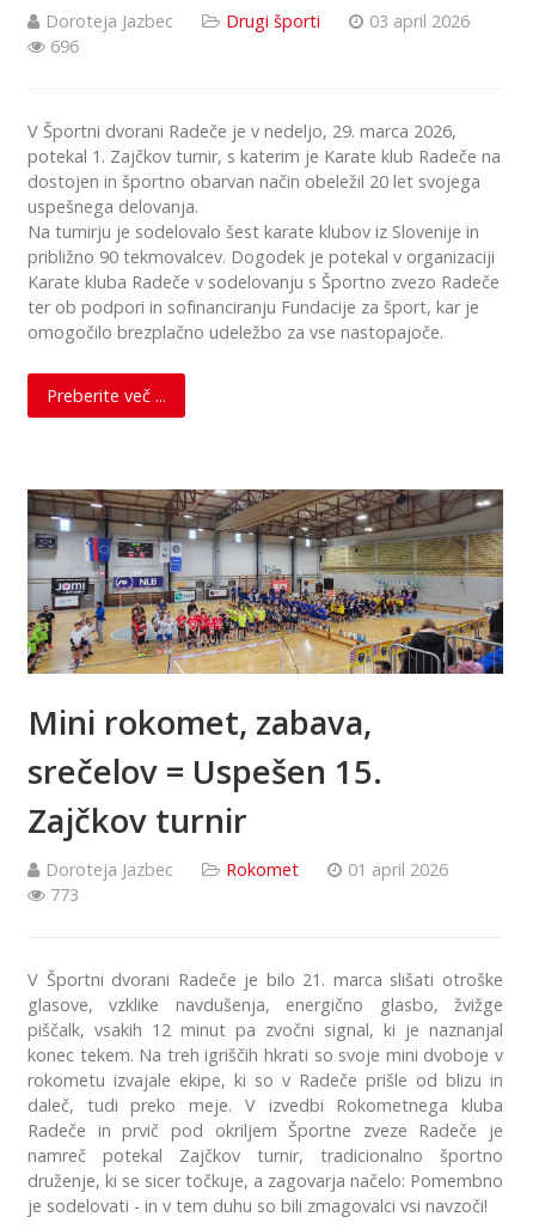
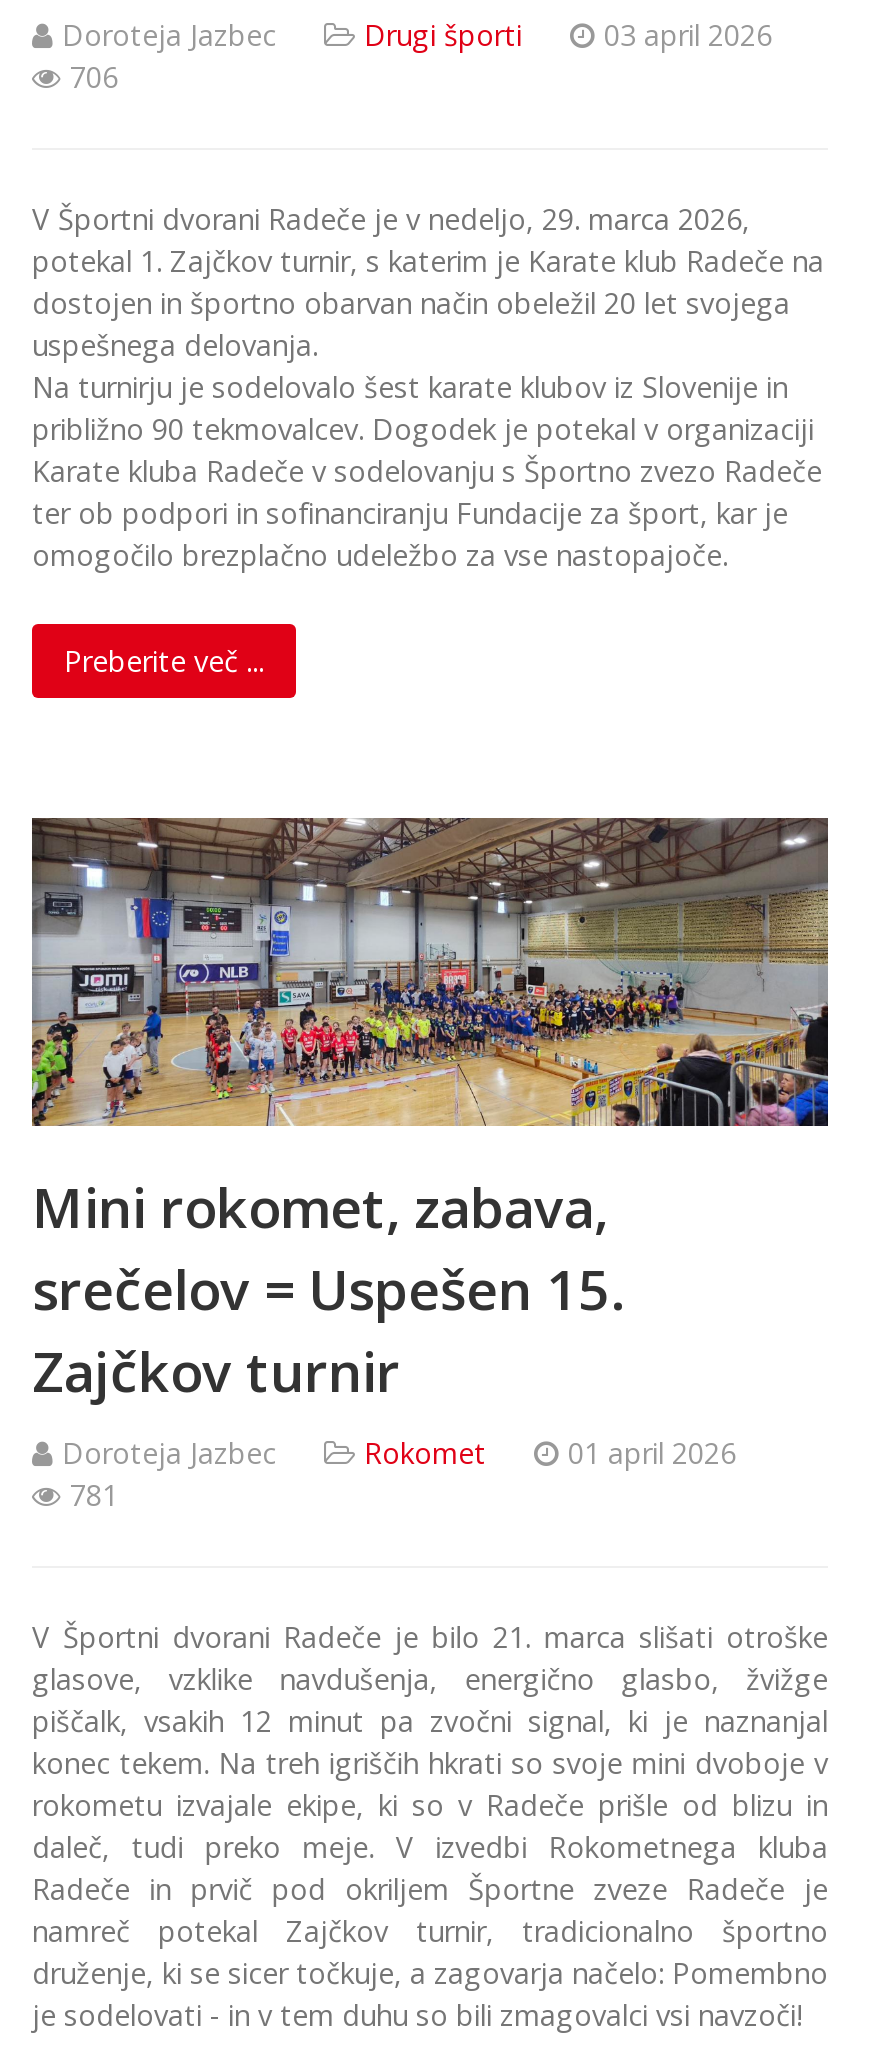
[50,35,79,58] 696 -> [70,59,118,97] 706
[50,883,79,906] 773 -> [70,1476,118,1514] 781

